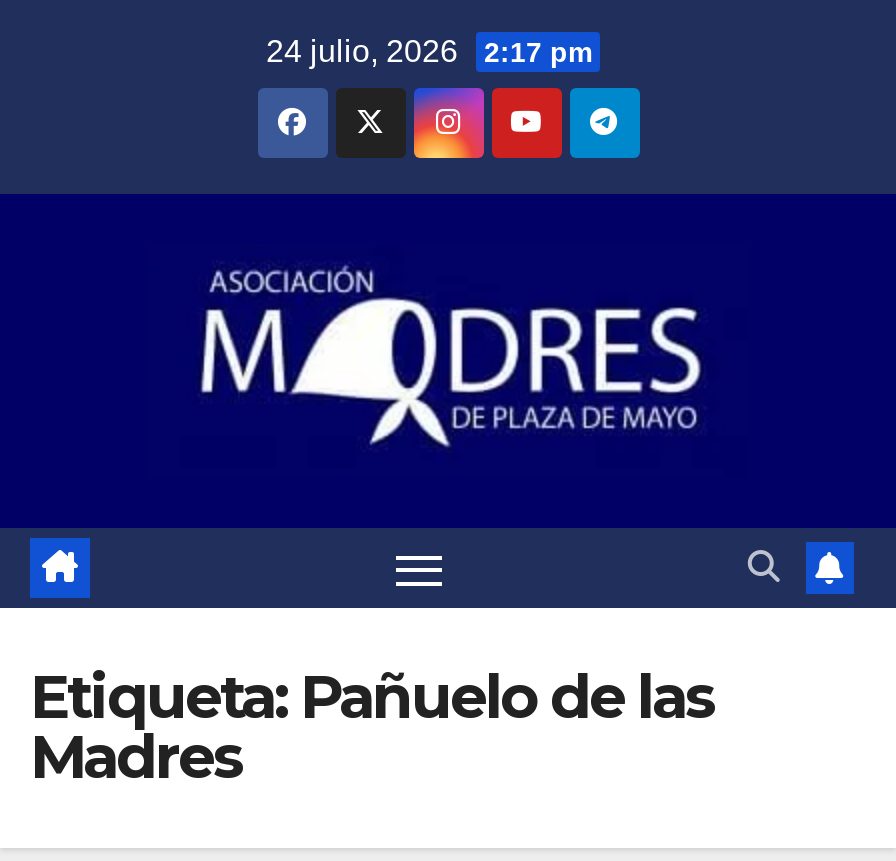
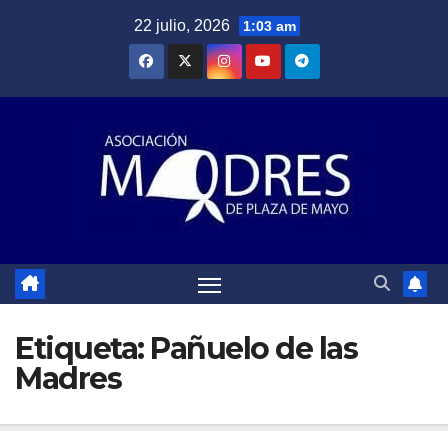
[266,34,592,68] 24 julio, 2026 2:17 pm -> [133,17,295,34] 22 julio, 2026 1:03 am

